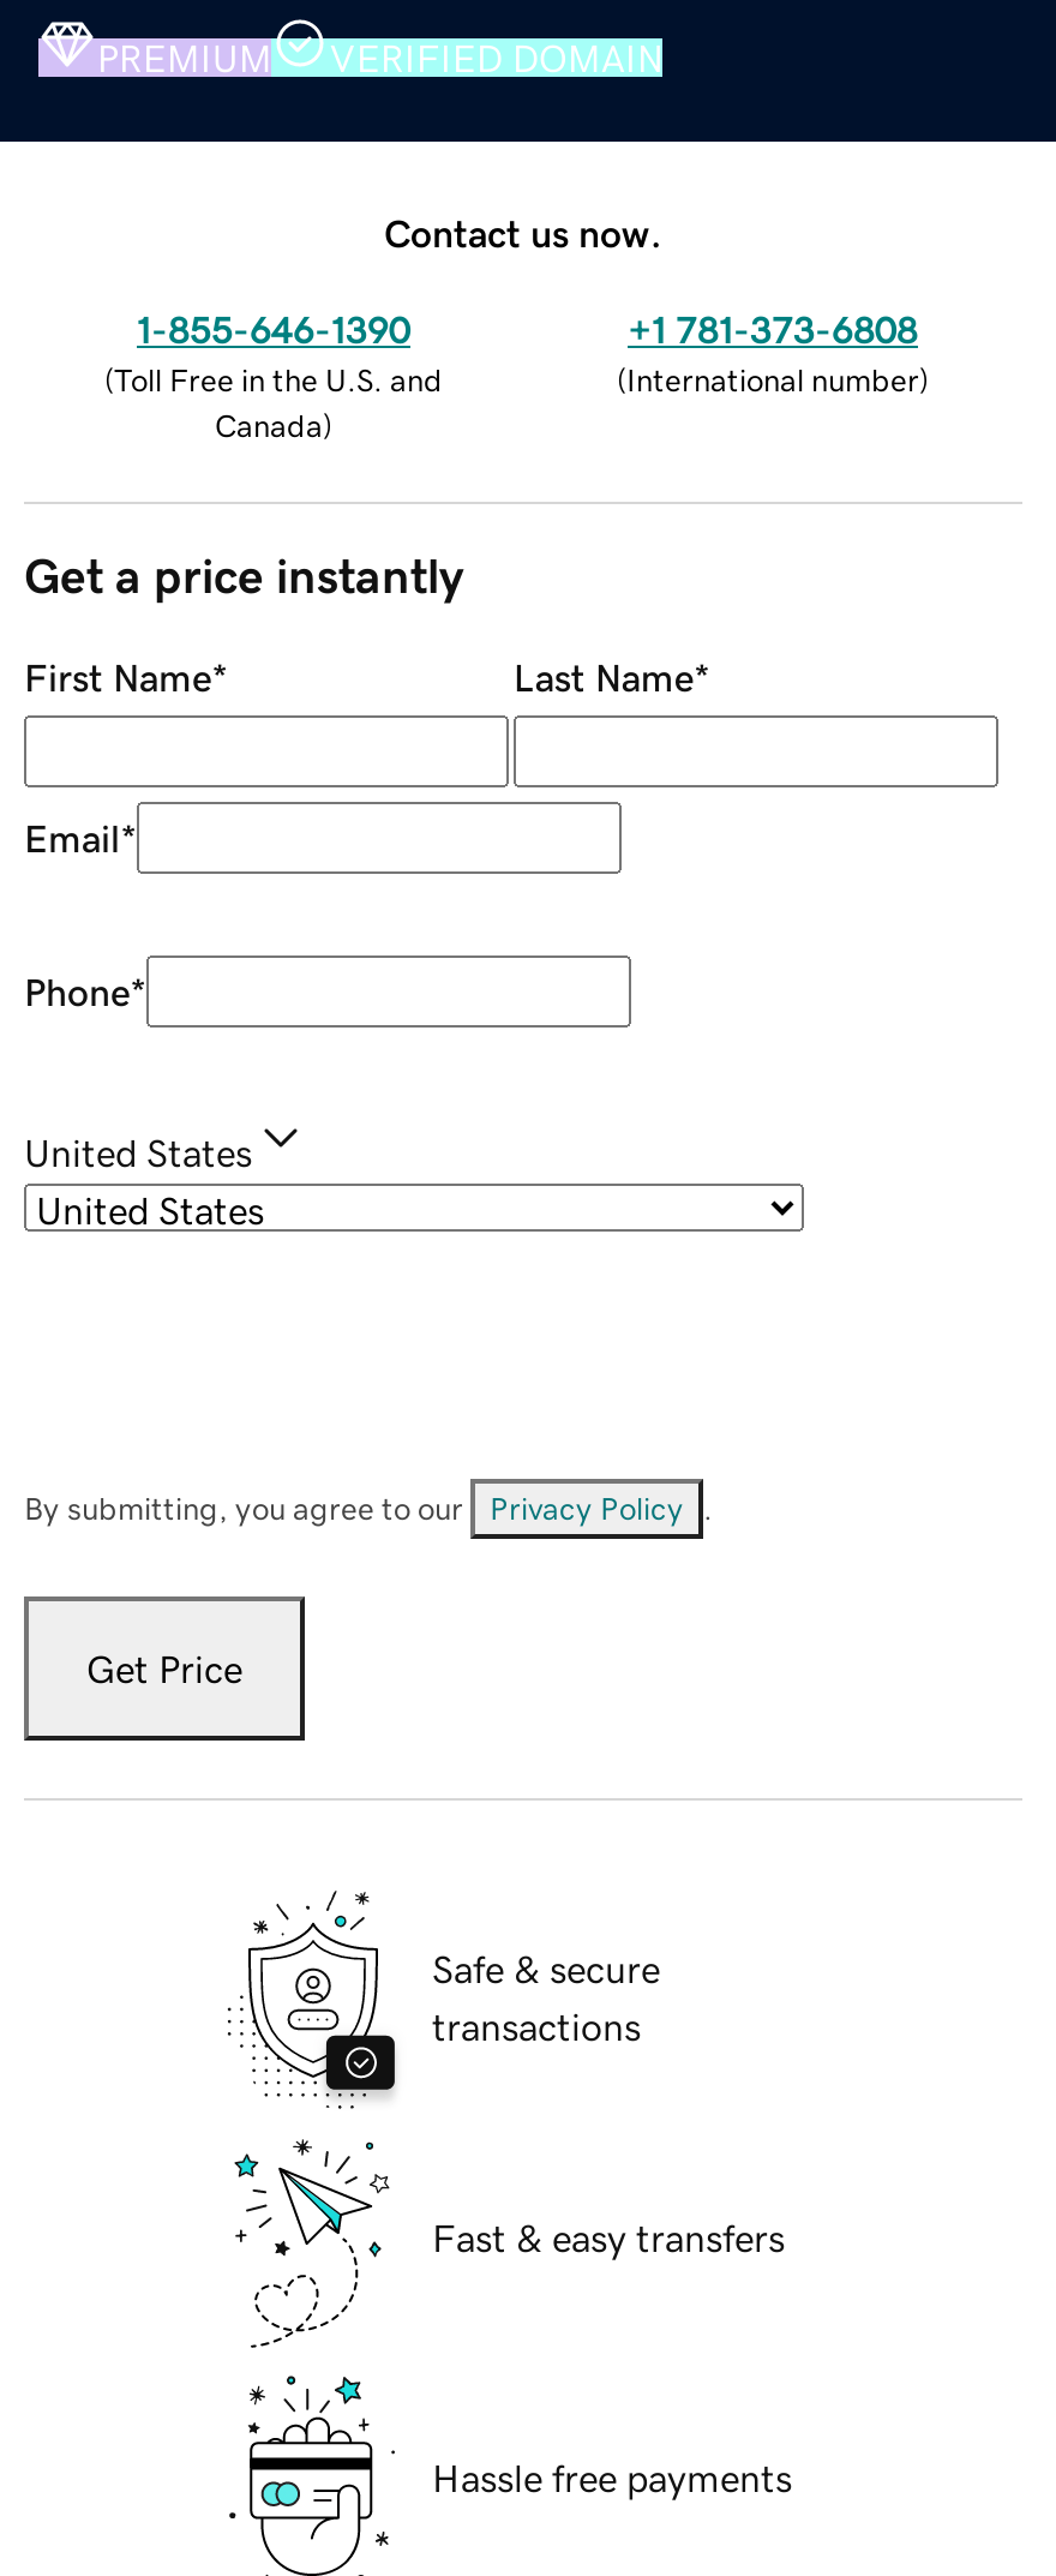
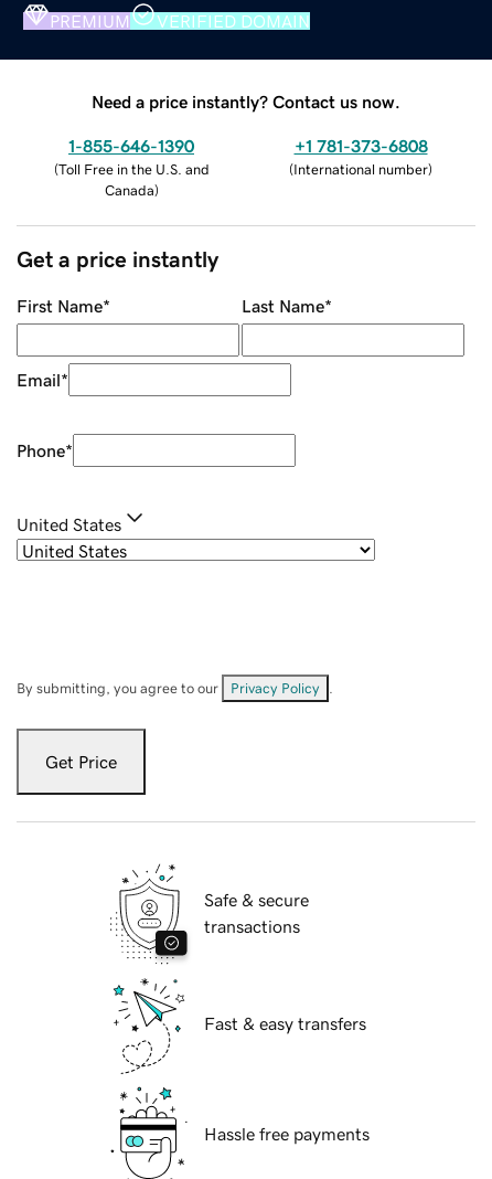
[384,213,662,251] Contact us now. -> [92,92,400,110] Need a price instantly? Contact us now.

